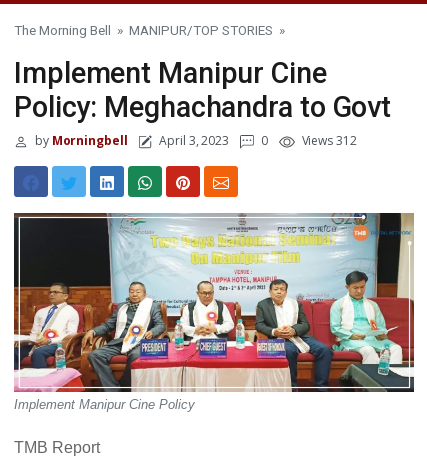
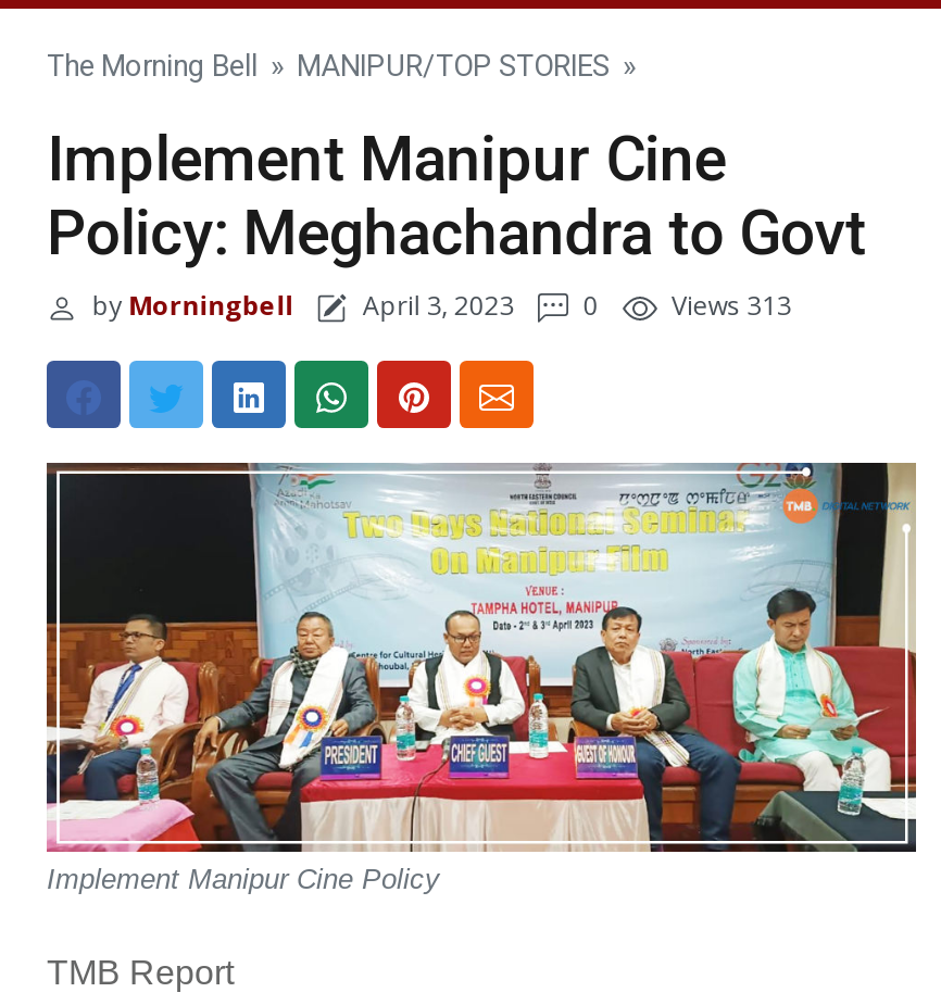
[32,132,357,149] by Morningbell April 3, 2023 0 Views 312 -> [86,287,791,324] by Morningbell April 3, 2023 0 Views 313

